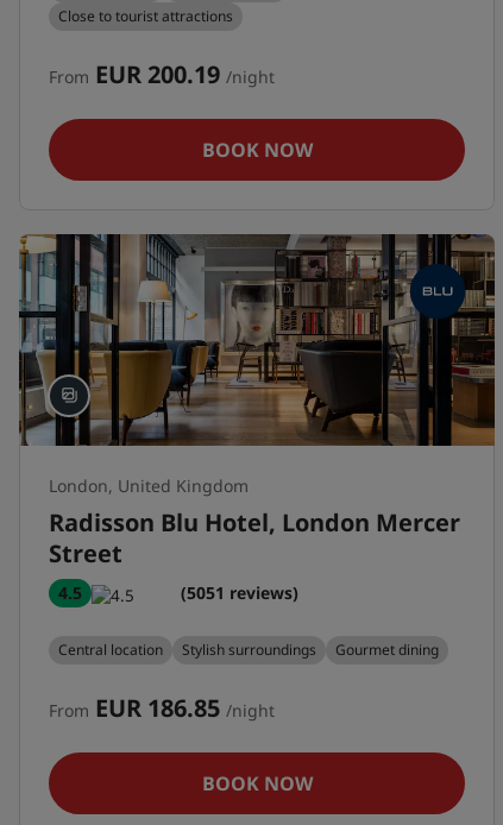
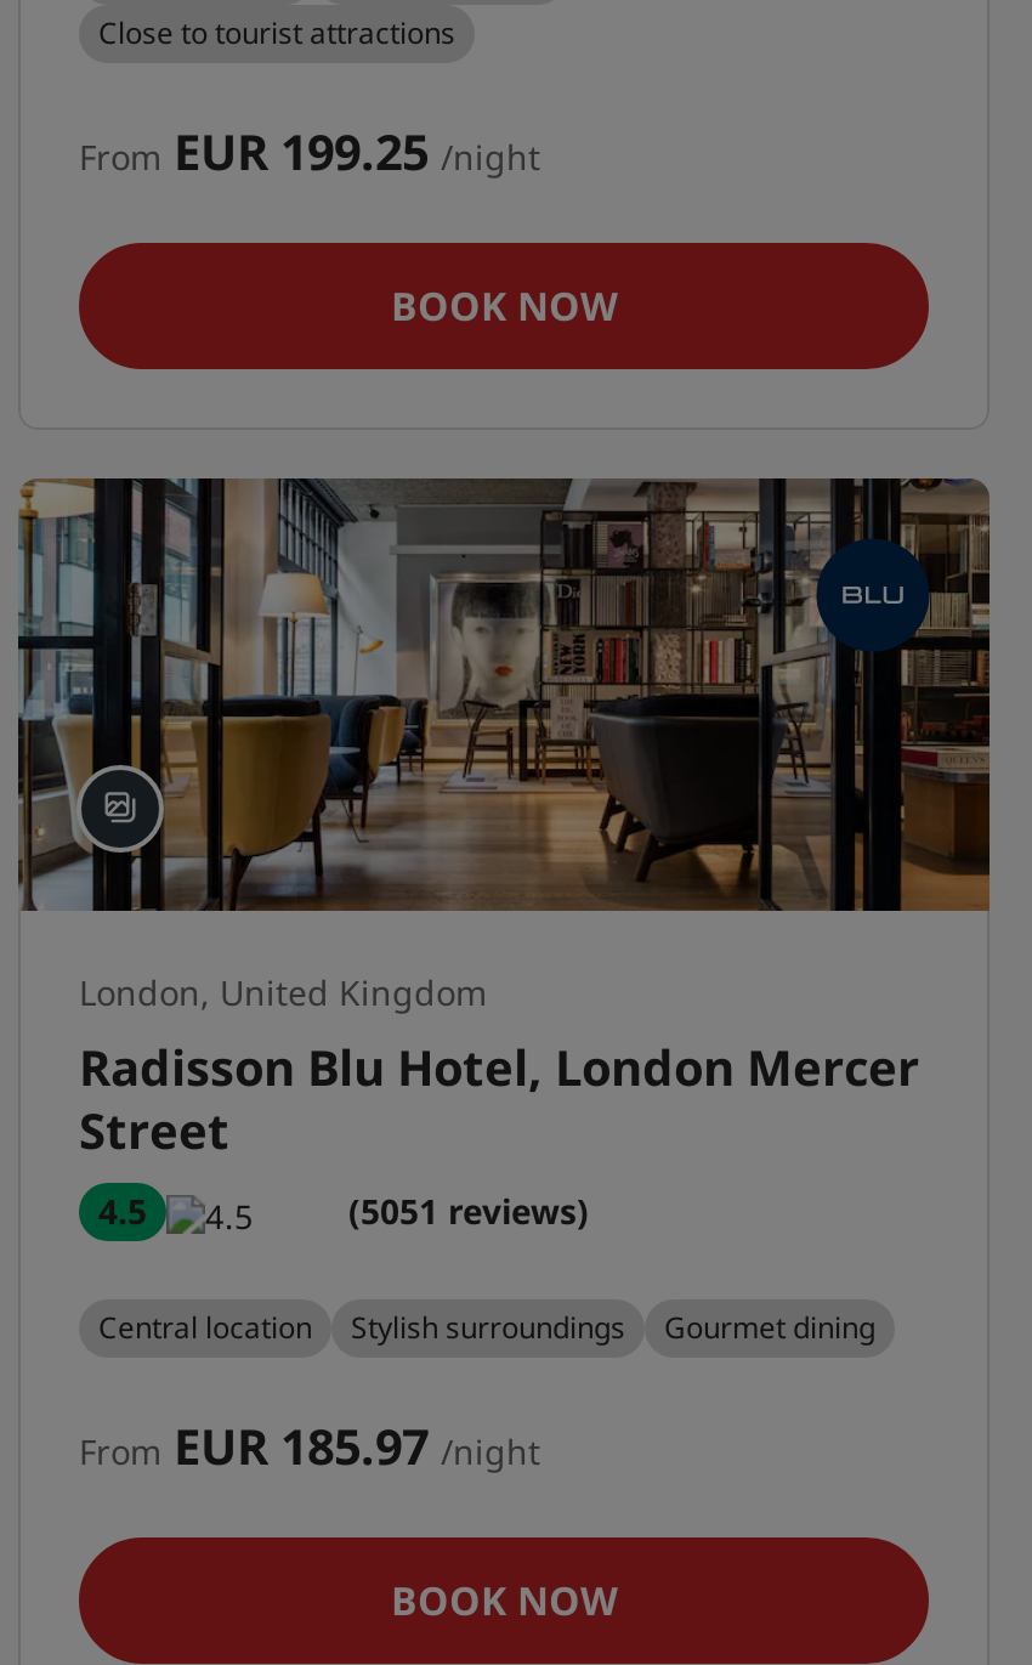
[49,58,275,90] From EUR 200.19 /night -> [79,119,540,185] From EUR 199.25 /night
[49,692,275,724] From EUR 186.85 /night -> [79,1414,540,1479] From EUR 185.97 /night

